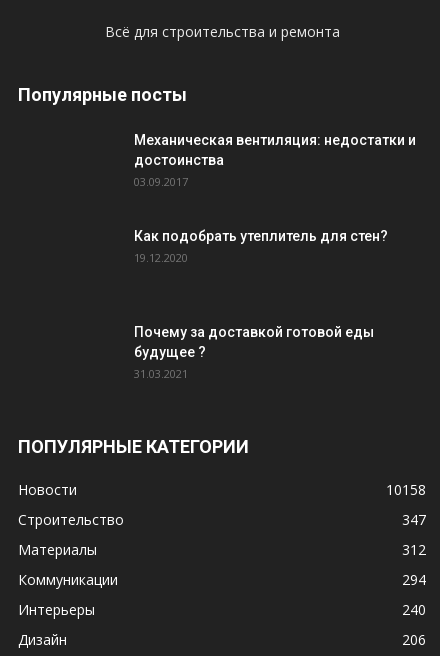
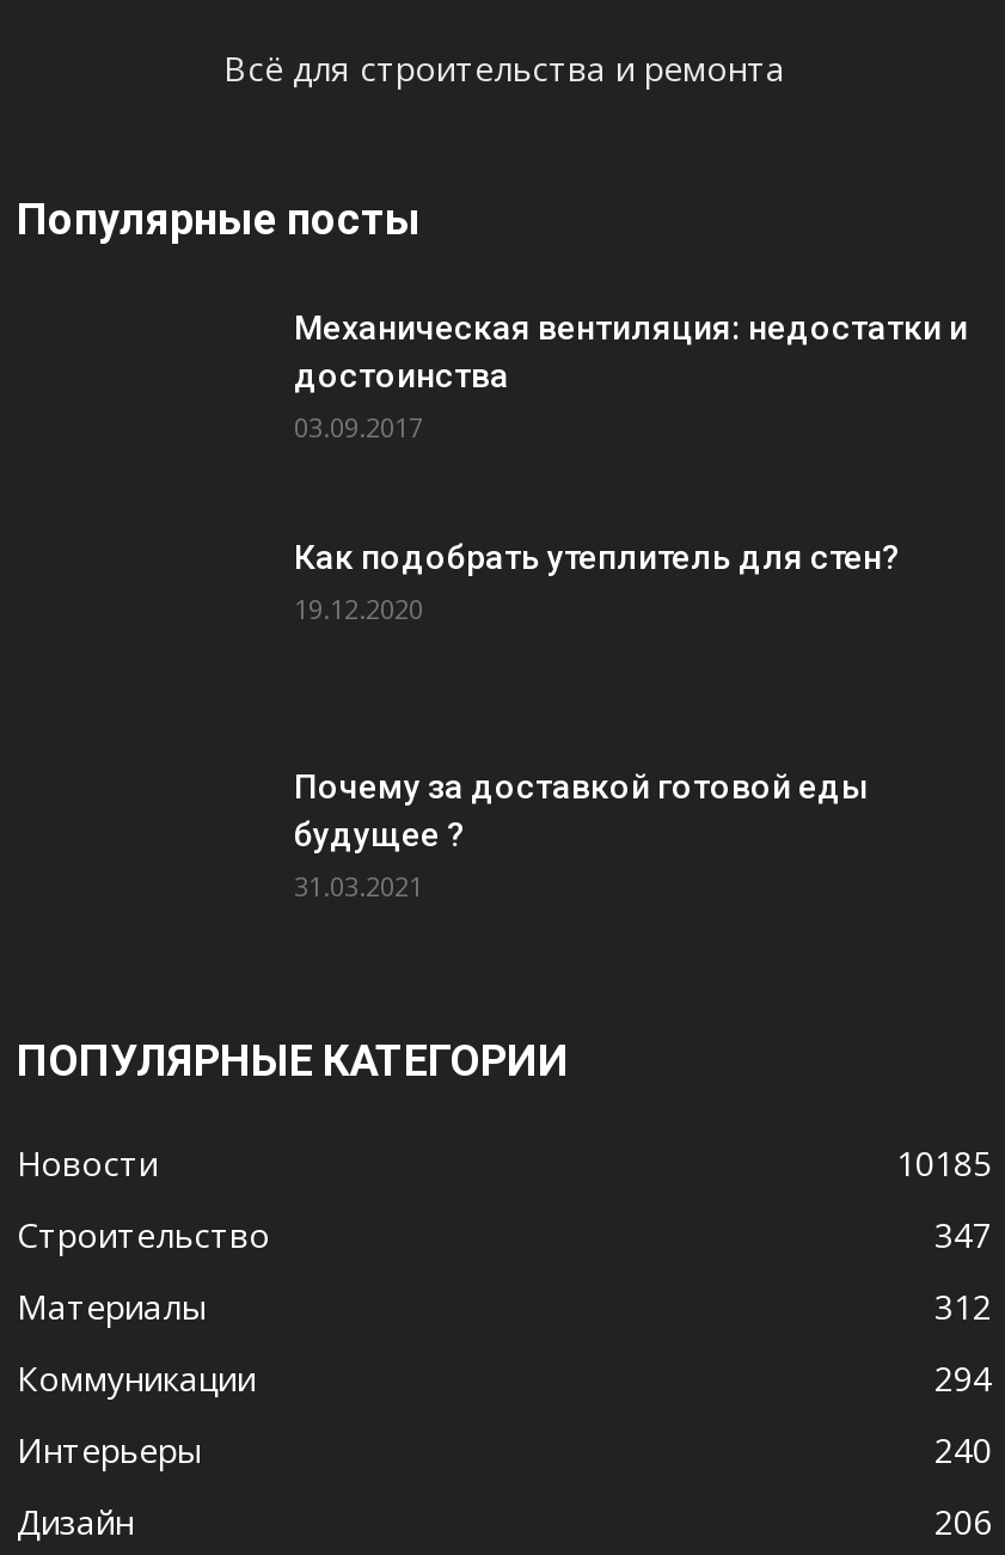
[386,480,426,499] 10158 -> [896,1140,992,1186] 10185

